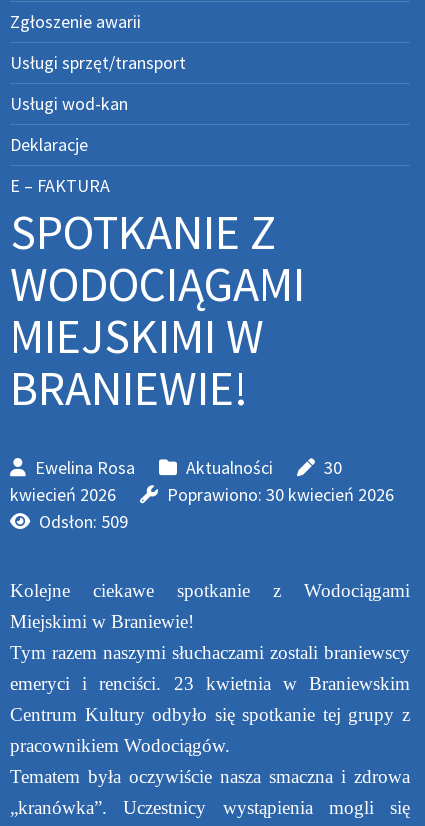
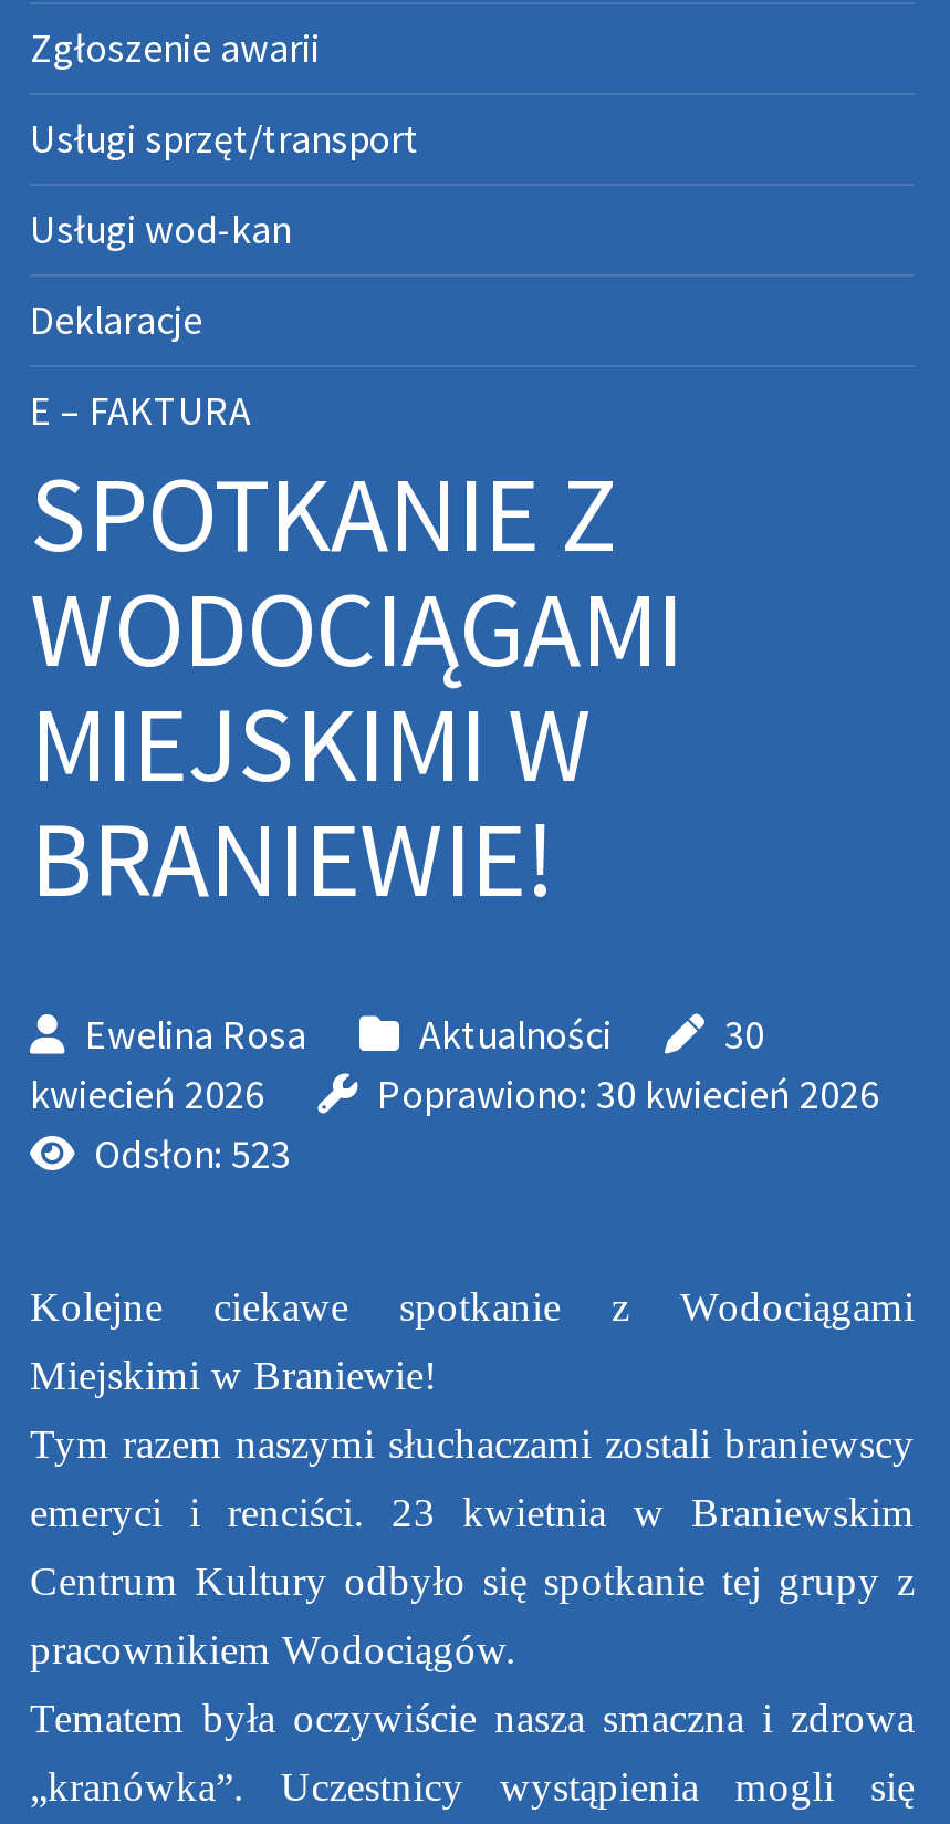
[39,510,128,533] Odsłon: 509 -> [94,1129,291,1180] Odsłon: 523

